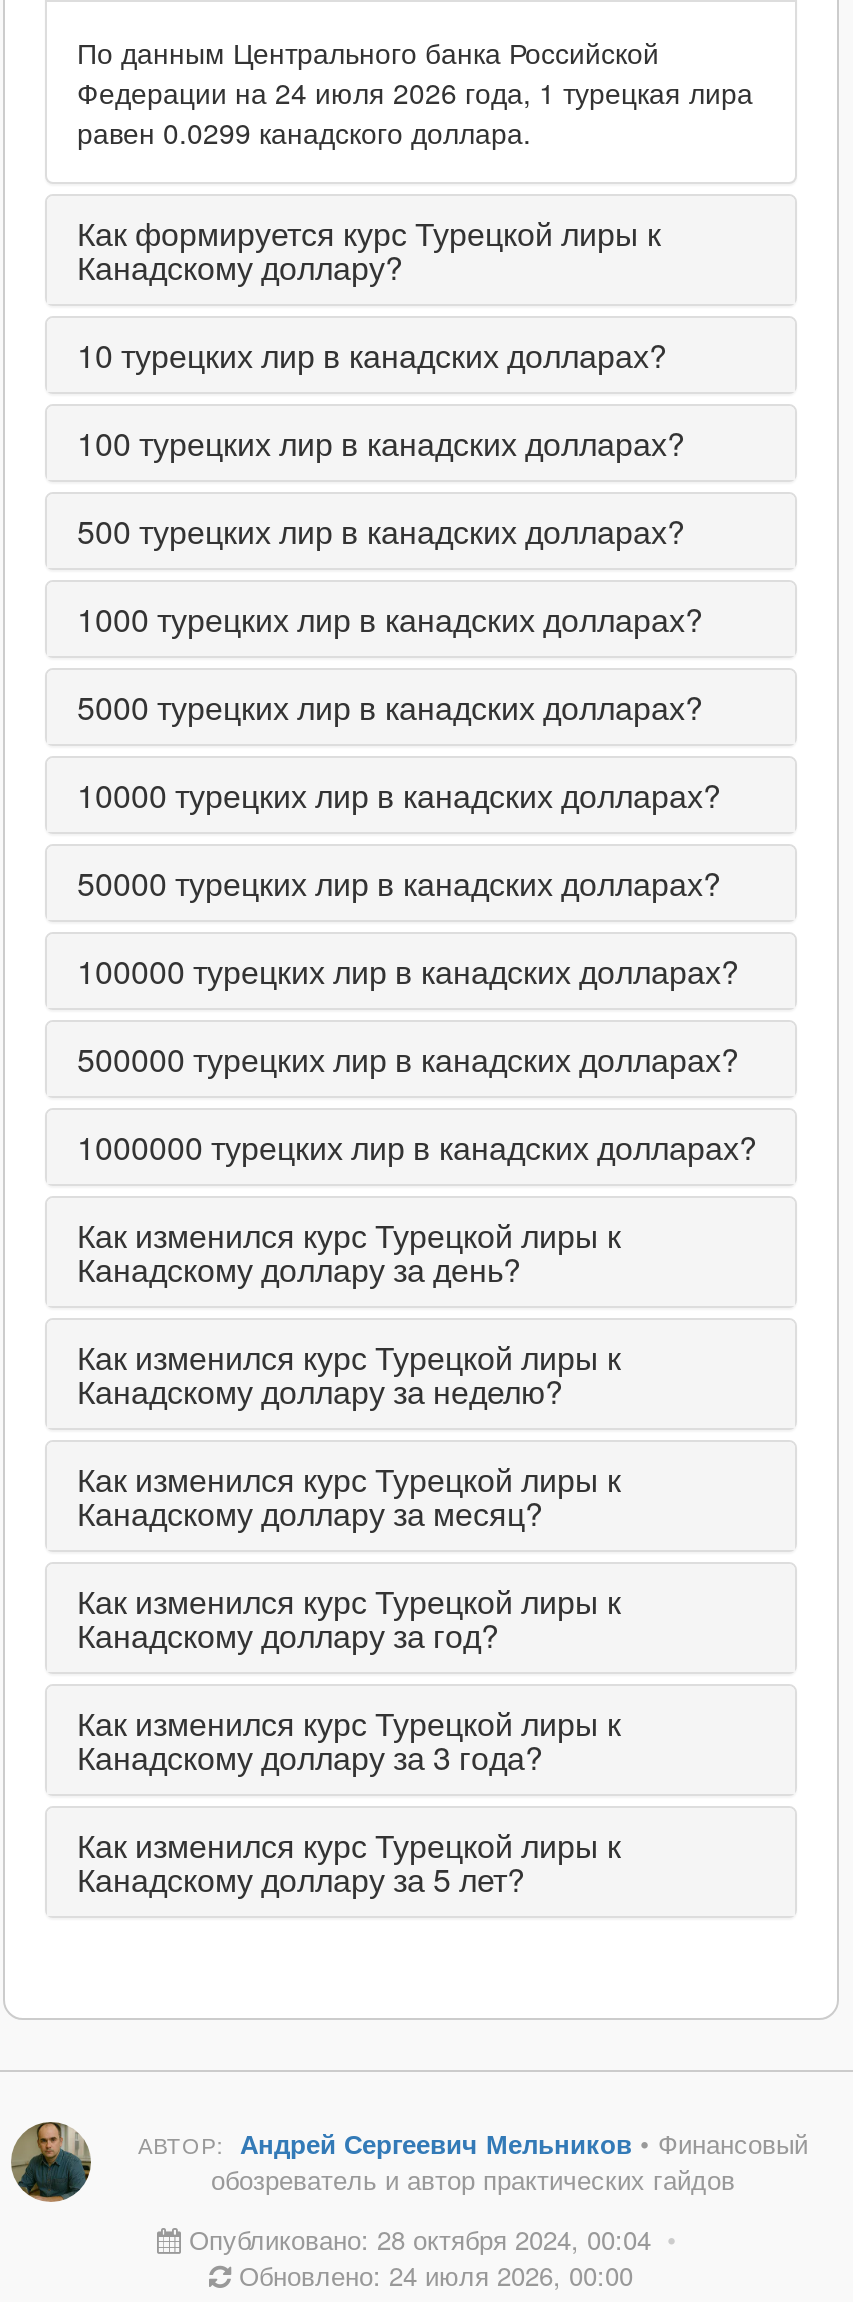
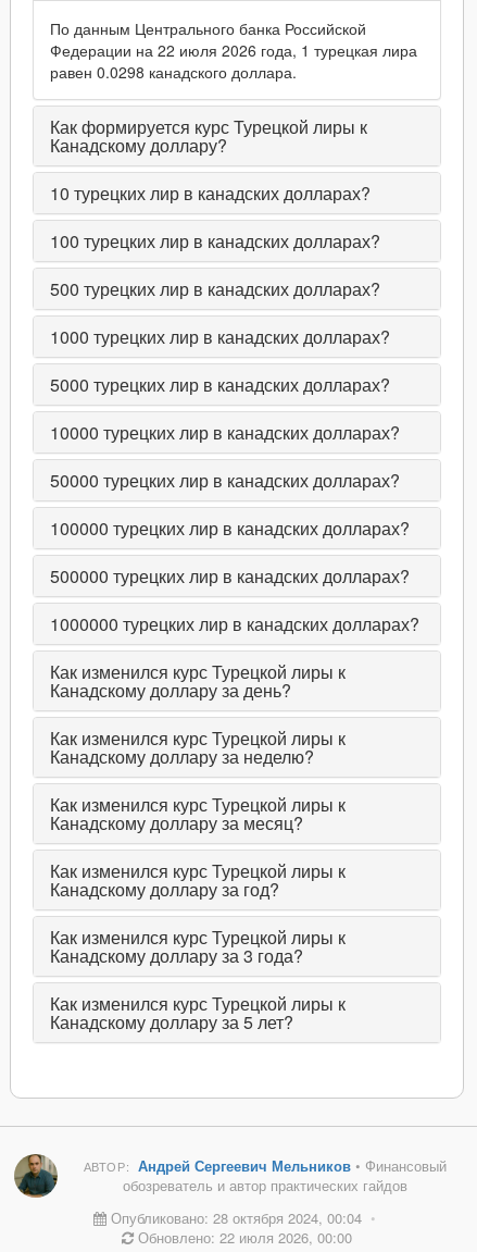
[77,72,753,112] Федерации на 24 июля 2026 года, 1 турецкая лира -> [50,39,417,61] Федерации на 22 июля 2026 года, 1 турецкая лира
[77,112,531,152] равен 0.0299 канадского доллара. -> [50,61,297,83] равен 0.0298 канадского доллара.
[231,2256,633,2294] Обновлено: 24 июля 2026, 00:00 -> [134,1227,352,1248] Обновлено: 22 июля 2026, 00:00

